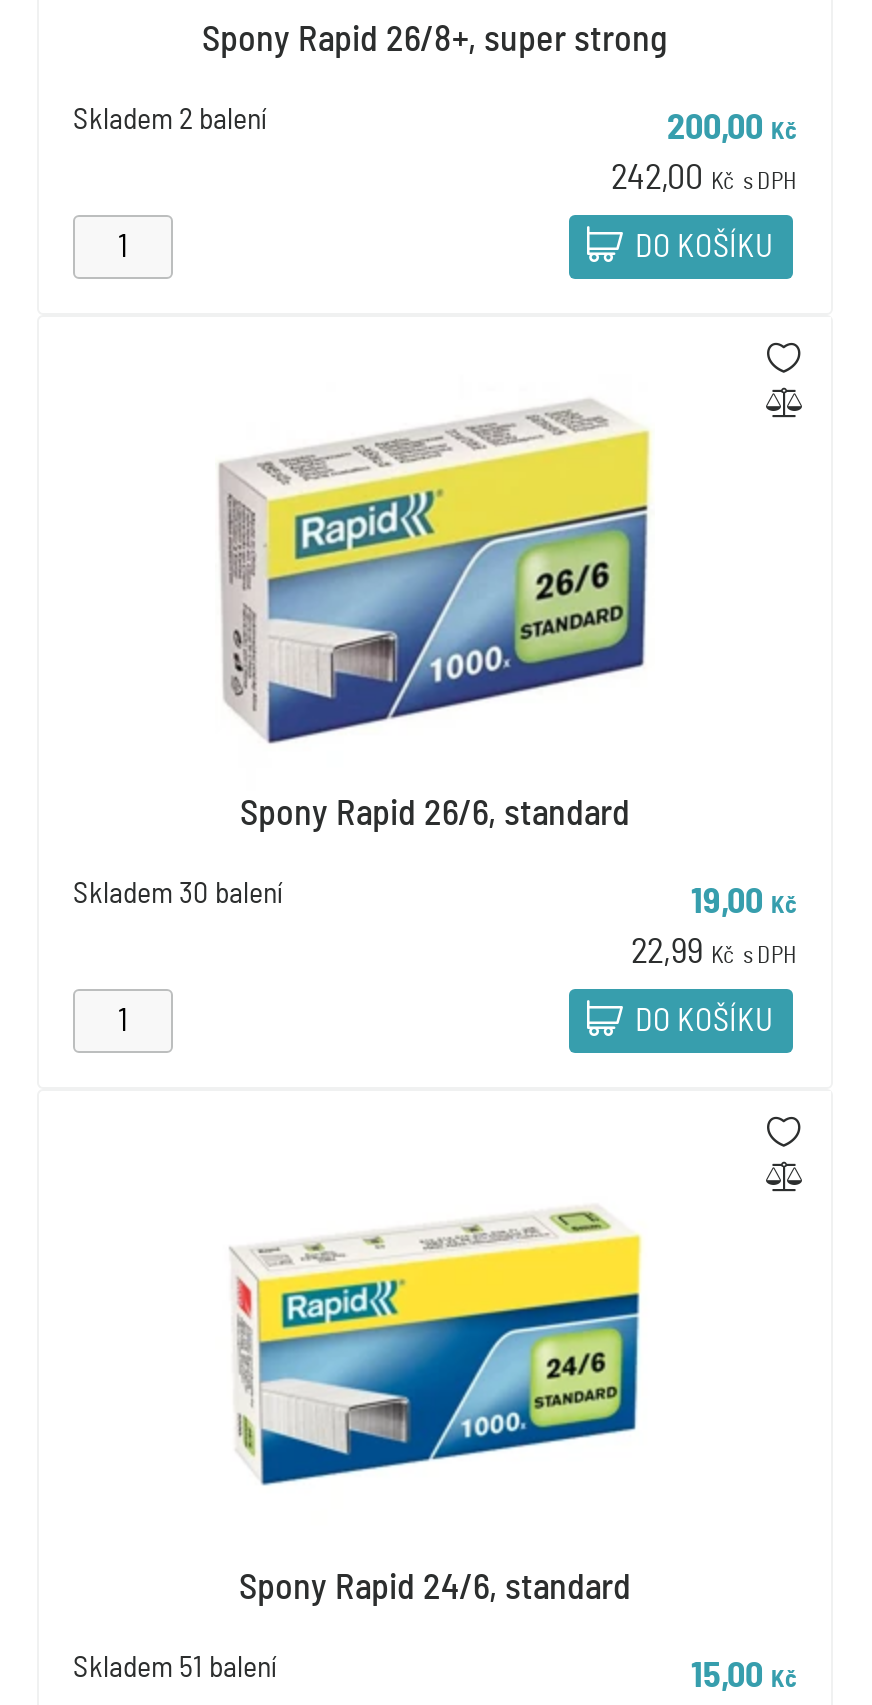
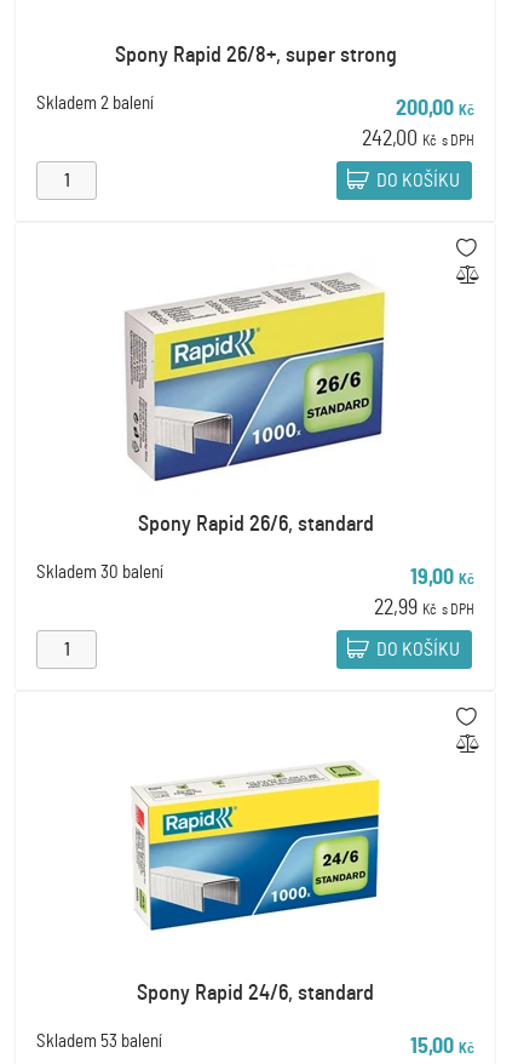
[73,1653,277,1683] Skladem 51 balení -> [36,1032,162,1051] Skladem 53 balení

